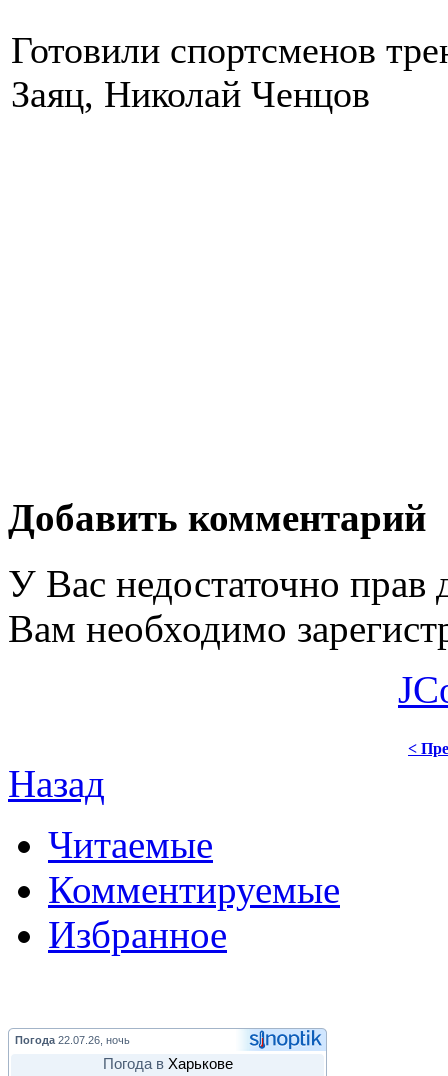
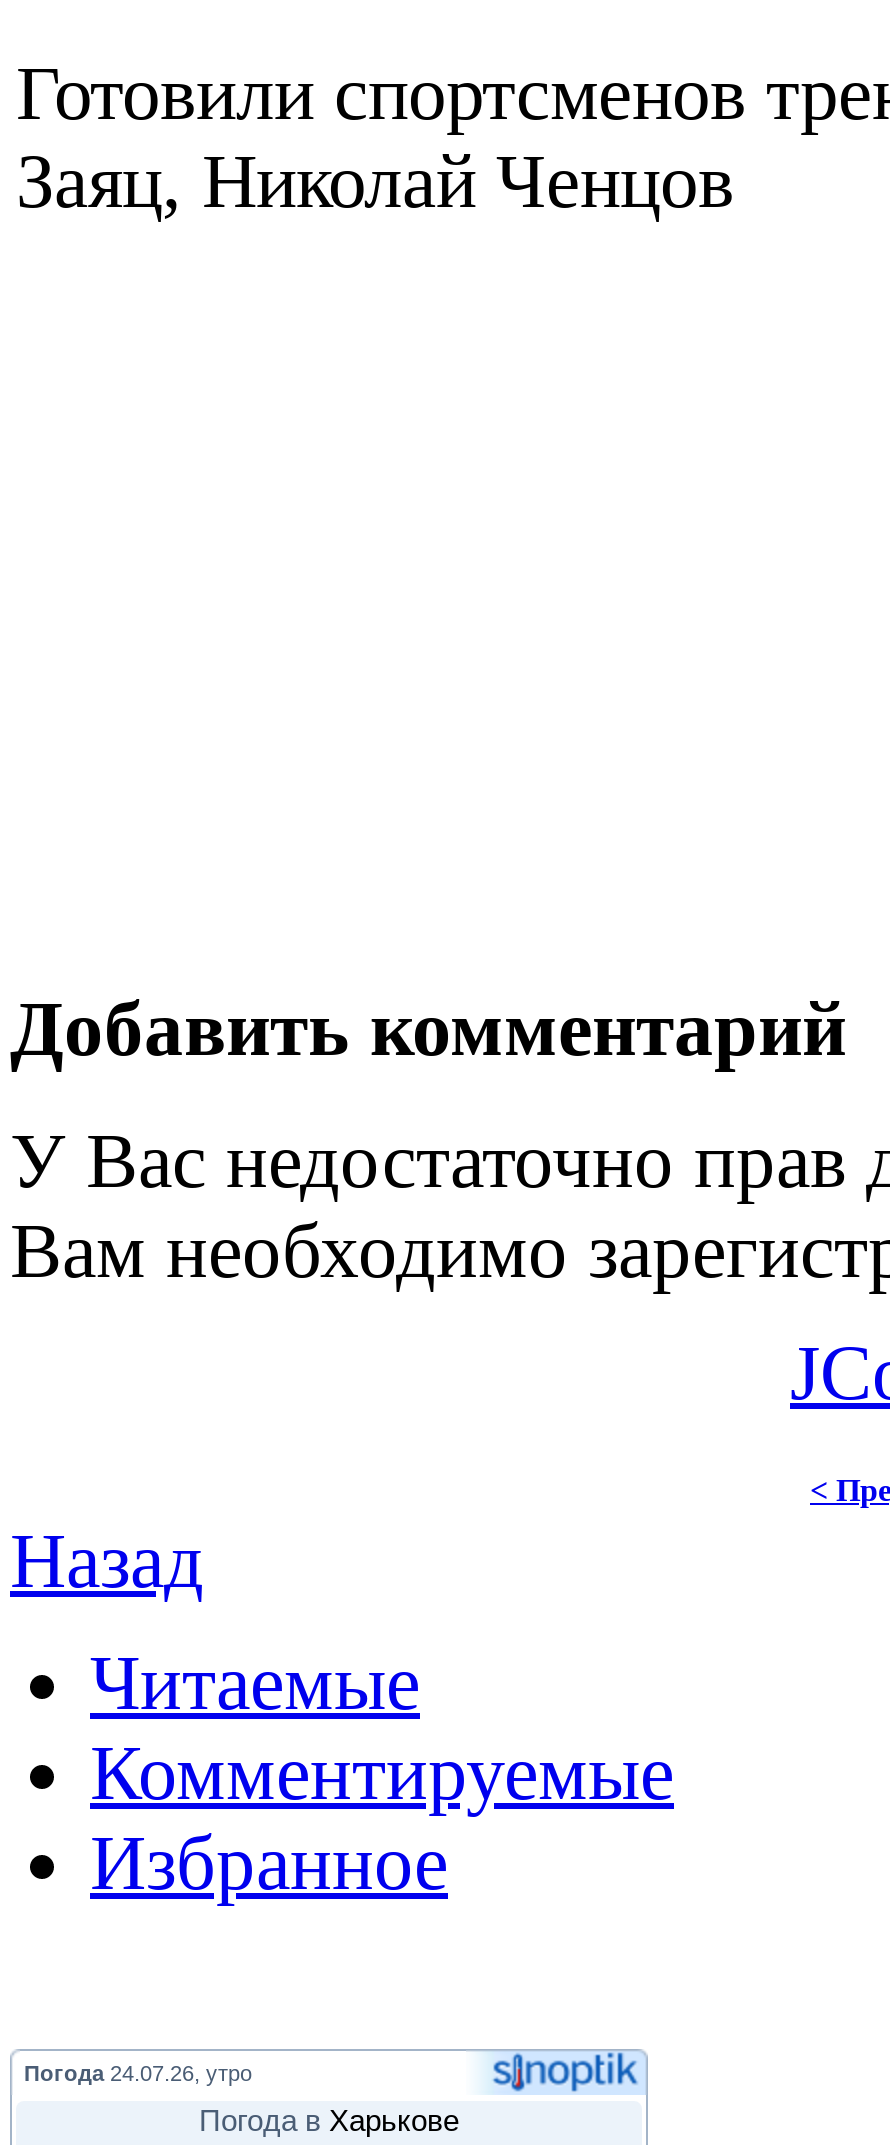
[15,1034,130,1046] Погода 22.07.26, ночь -> [24,2061,252,2085] Погода 24.07.26, утро

